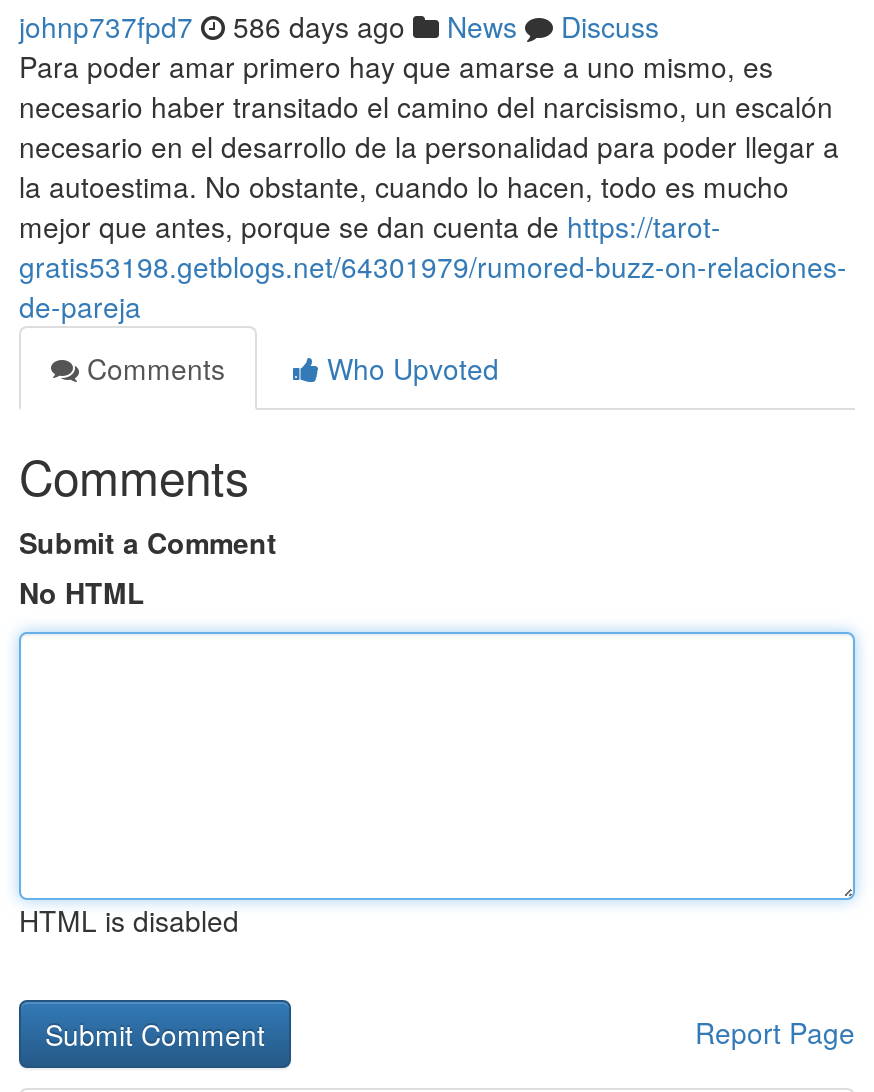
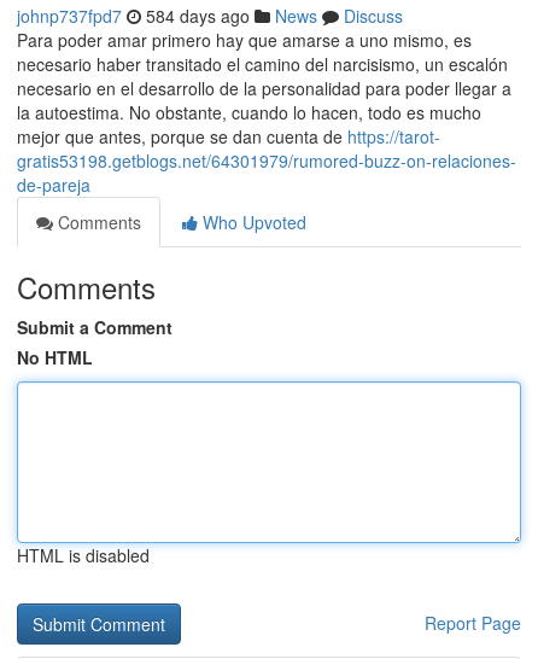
[19,6,659,46] johnp737fpd7 586 days ago News Discuss -> [17,4,403,28] johnp737fpd7 584 days ago News Discuss

